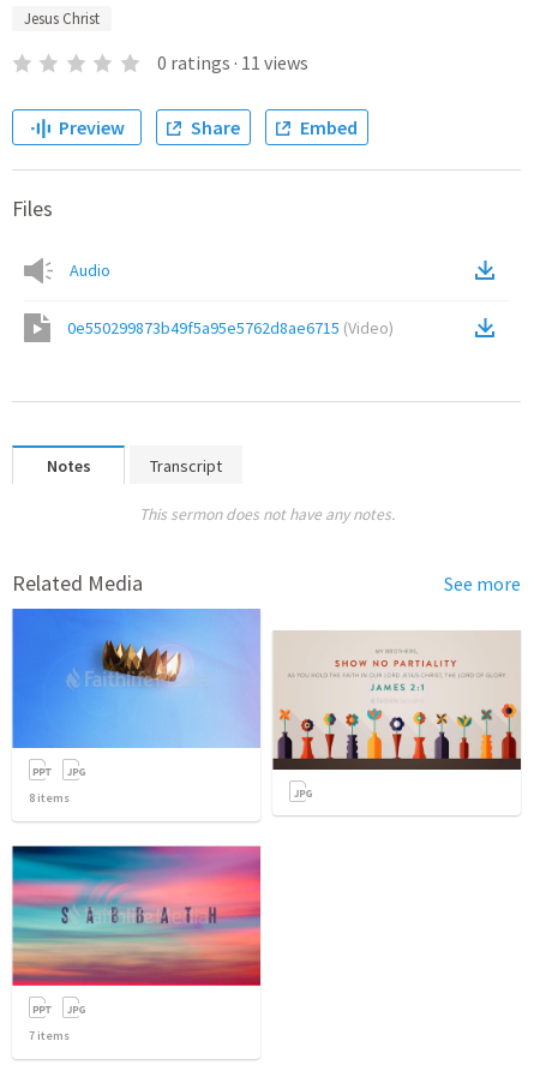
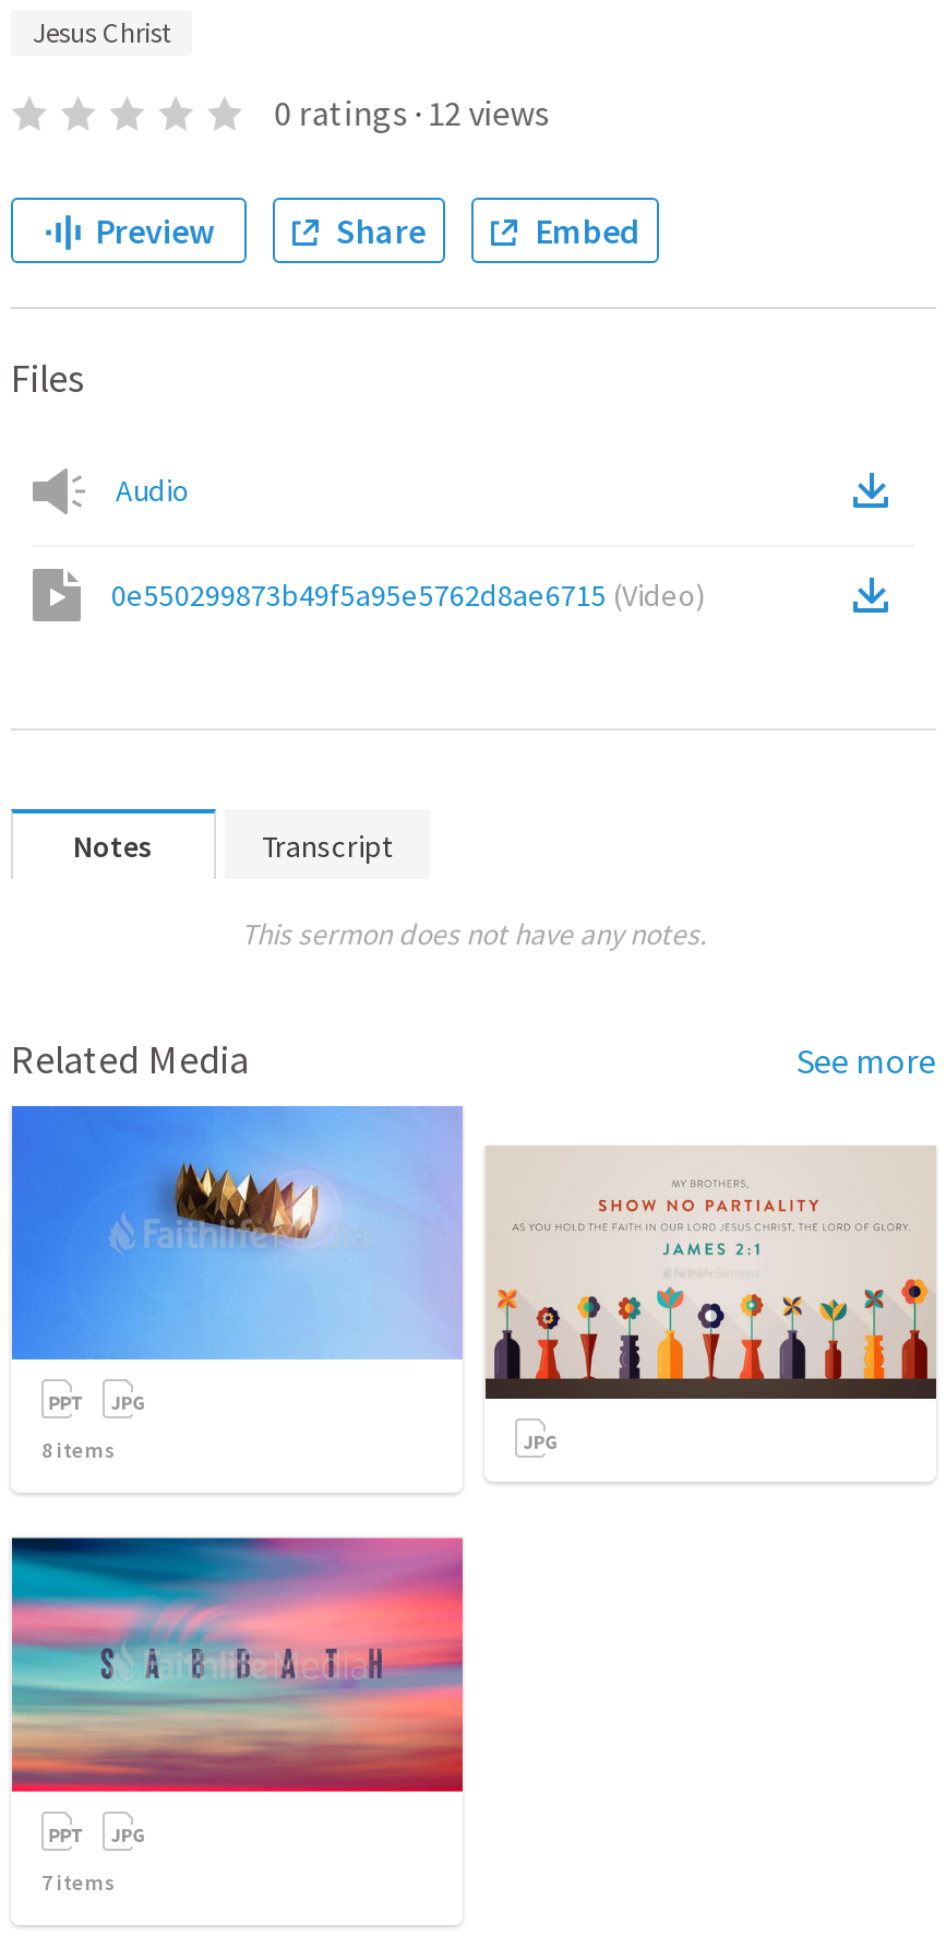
[157,50,308,74] 0 ratings · 11 views -> [274,91,549,134] 0 ratings · 12 views

